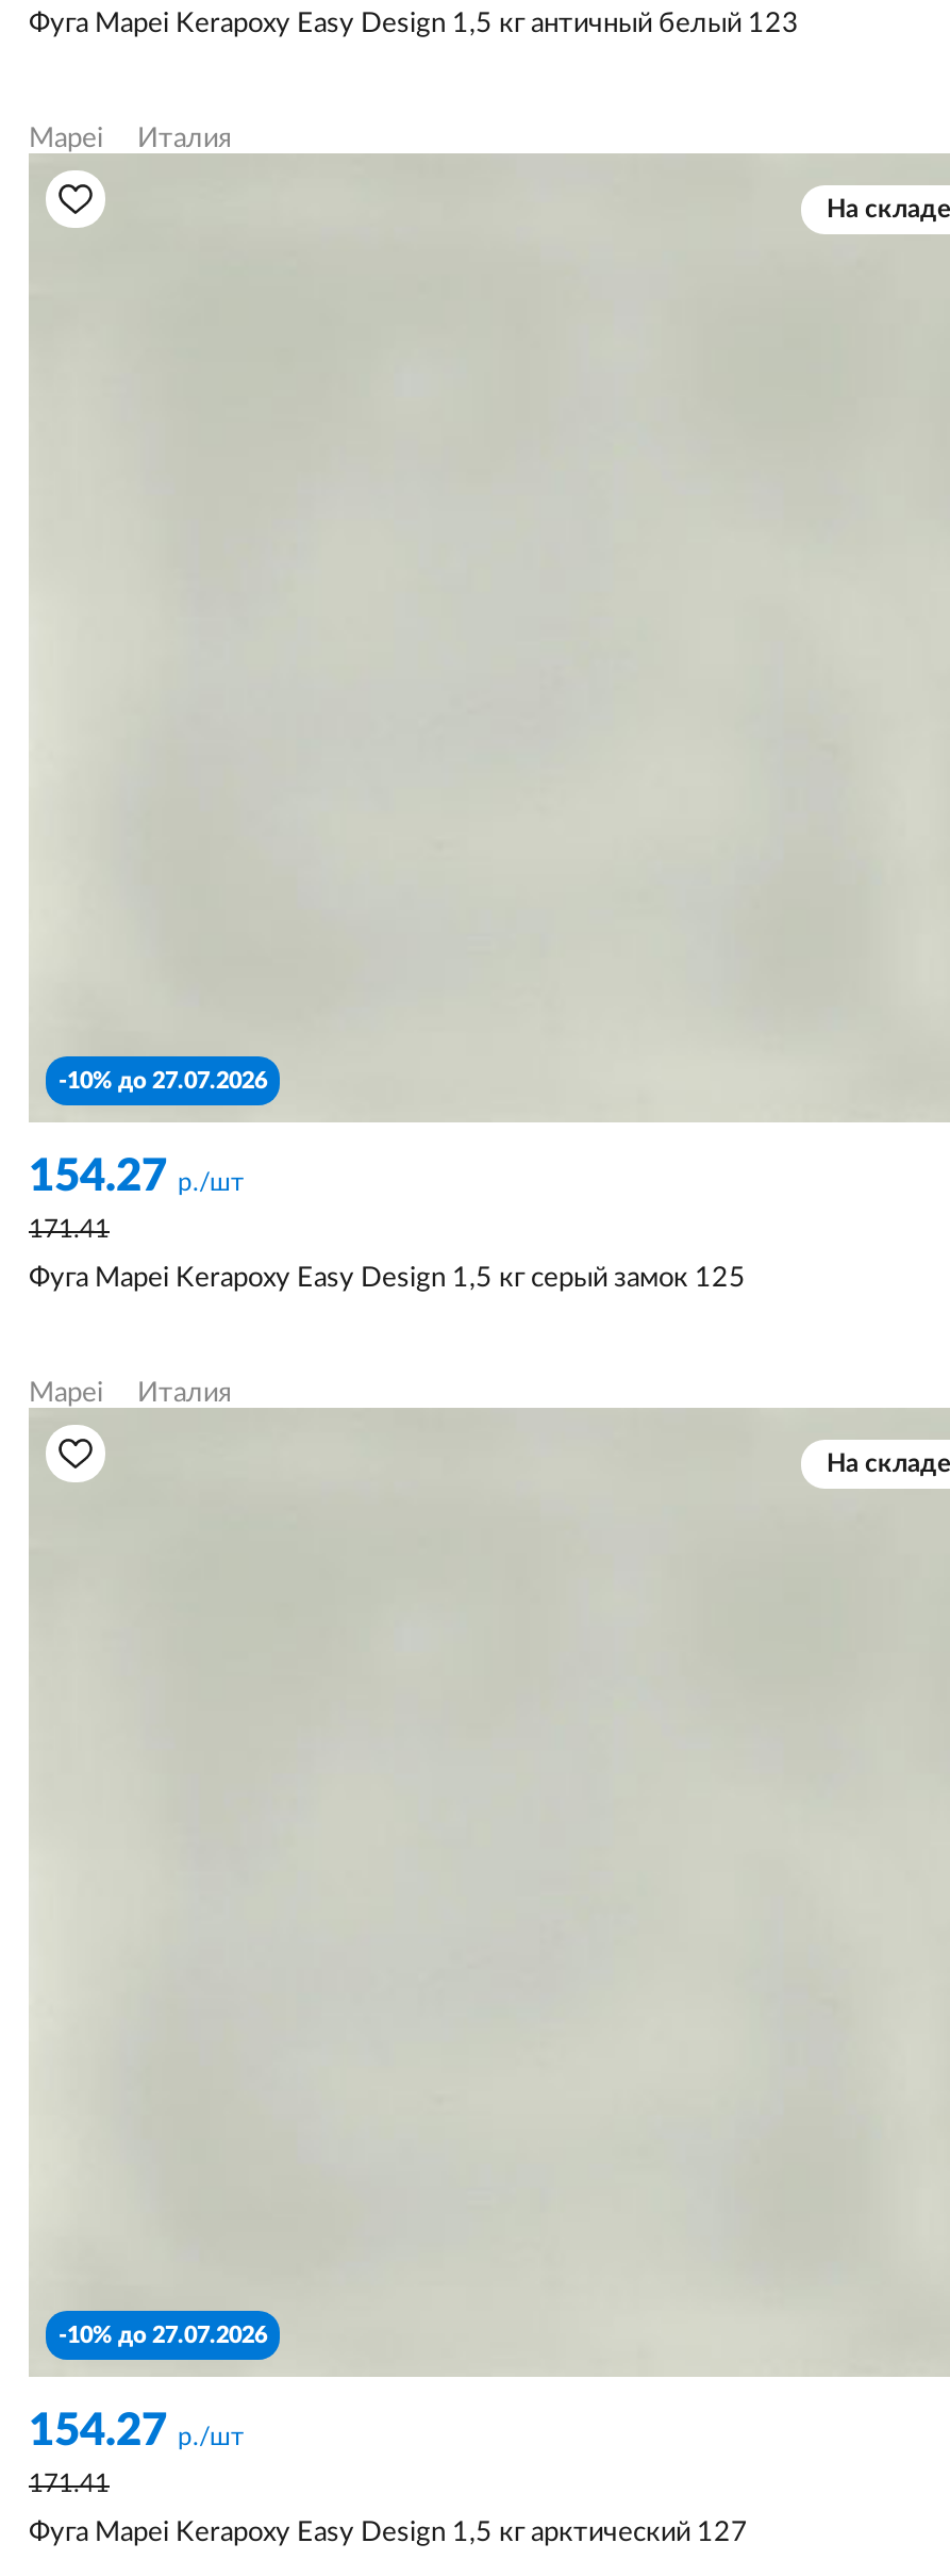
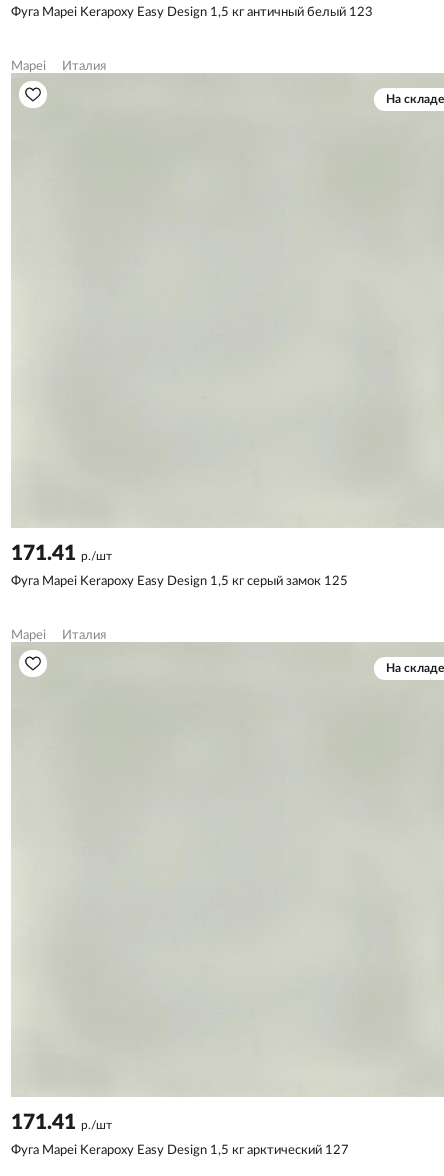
[29,1068,267,1241] -10% до 27.07.2026 | 154.27 р./шт | 171.41 -> [11,542,112,563] 171.41 р./шт
[29,2323,267,2495] -10% до 27.07.2026 | 154.27 р./шт | 171.41 -> [11,1111,112,1132] 171.41 р./шт

